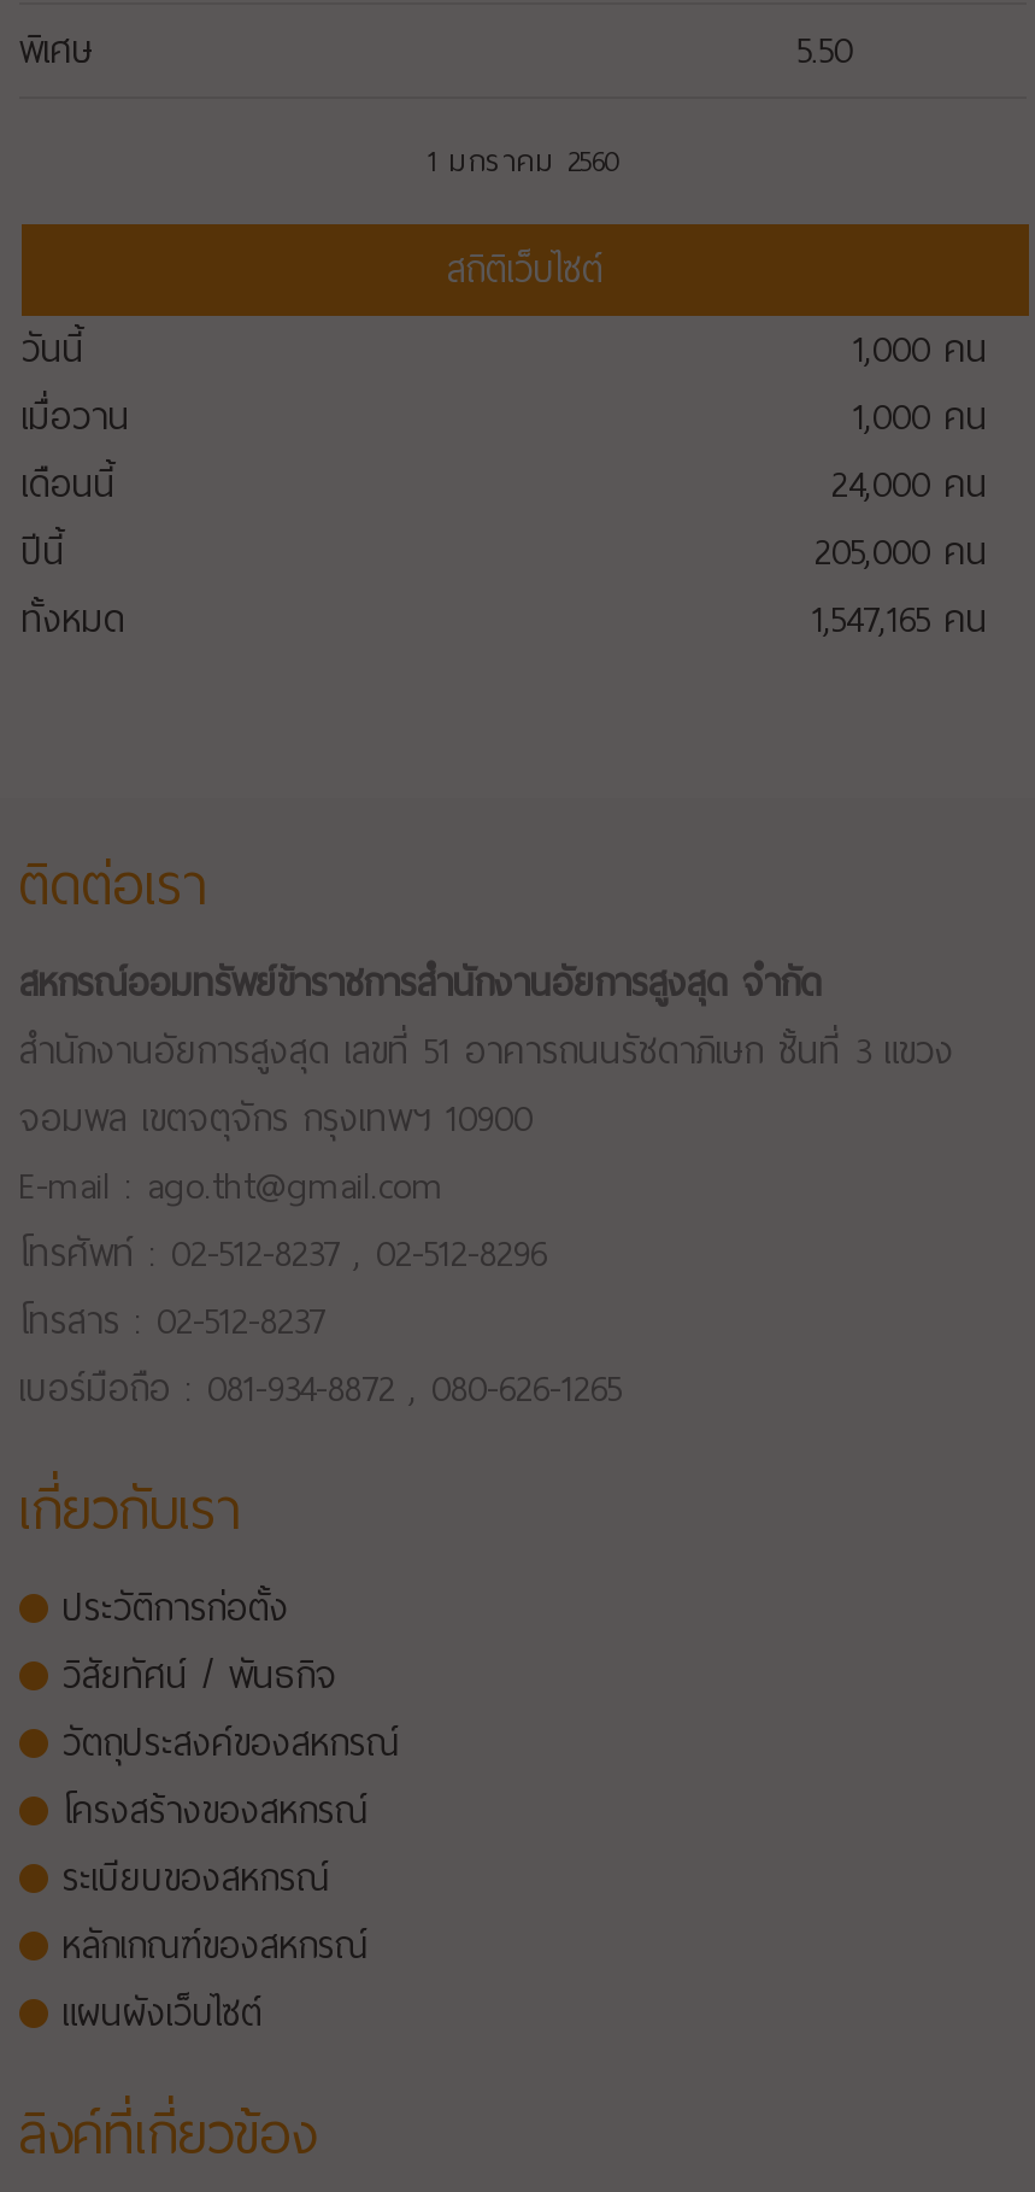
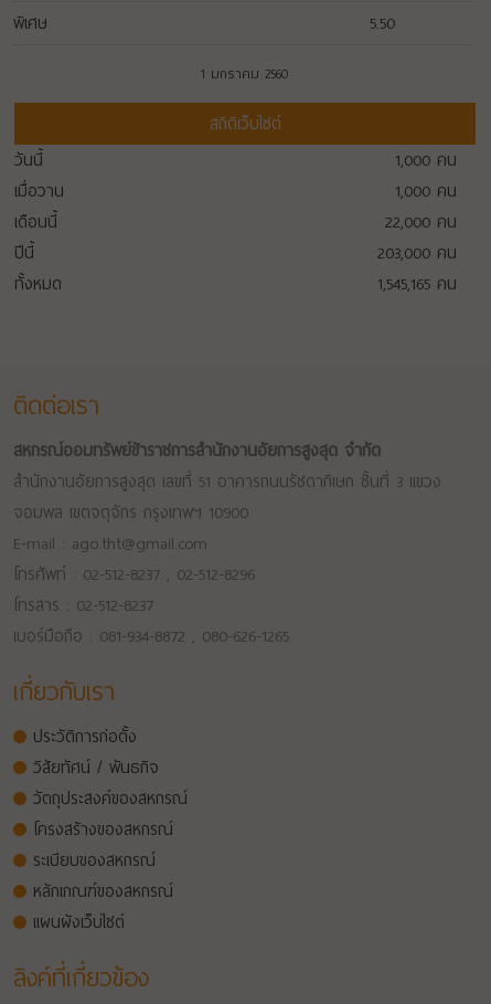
[831,453,988,516] 24,000คน -> [385,208,457,236] 22,000คน
[815,521,988,584] 205,000คน -> [377,239,457,267] 203,000คน
[812,588,988,651] 1,547,165คน -> [377,270,457,298] 1,545,165คน

